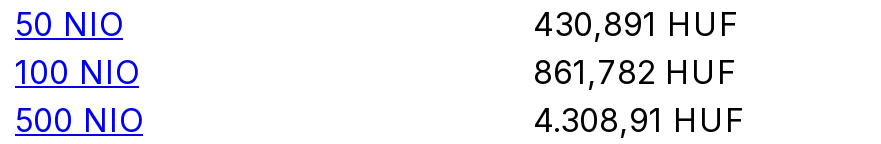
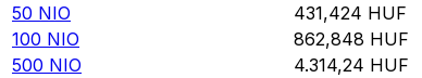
[533,4,739,44] 430,891 HUF -> [294,2,407,24] 431,424 HUF
[533,52,737,92] 861,782 HUF -> [294,28,409,50] 862,848 HUF
[533,100,745,140] 4.308,91 HUF -> [294,54,409,76] 4.314,24 HUF

